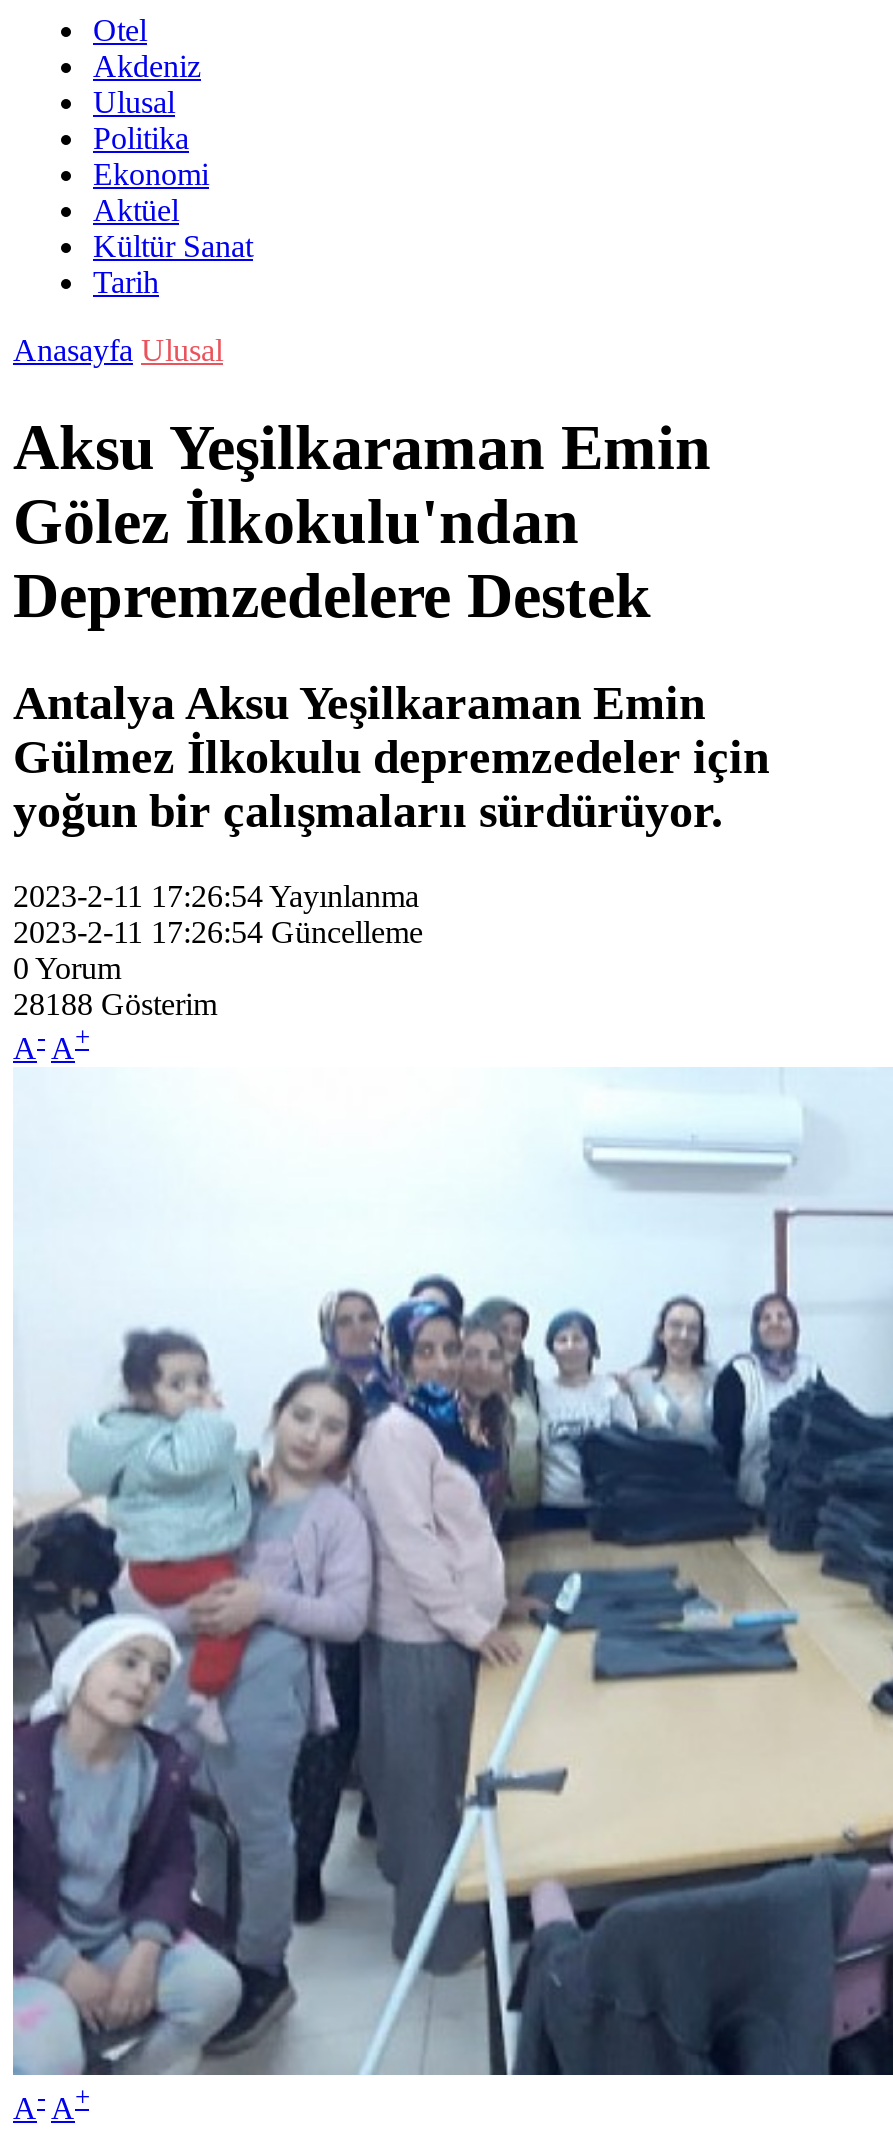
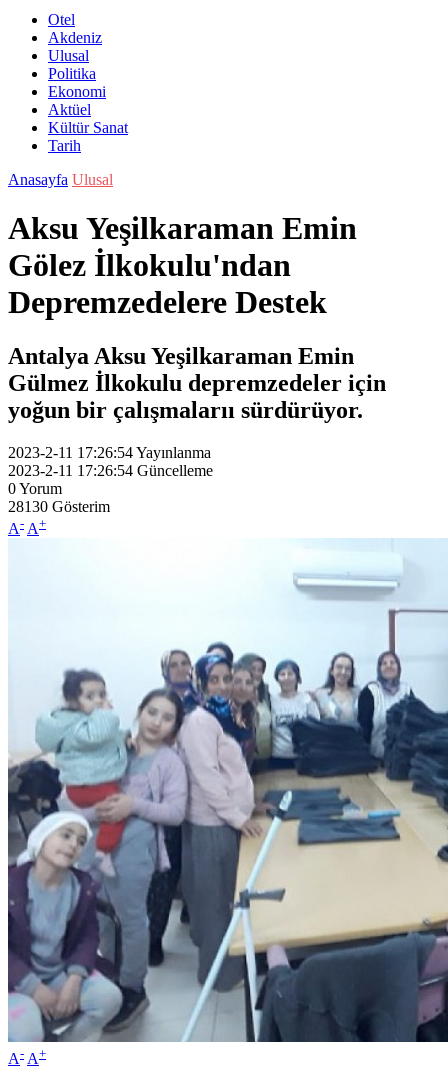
[13,987,217,1021] 28188 Gösterim -> [8,498,110,515] 28130 Gösterim

